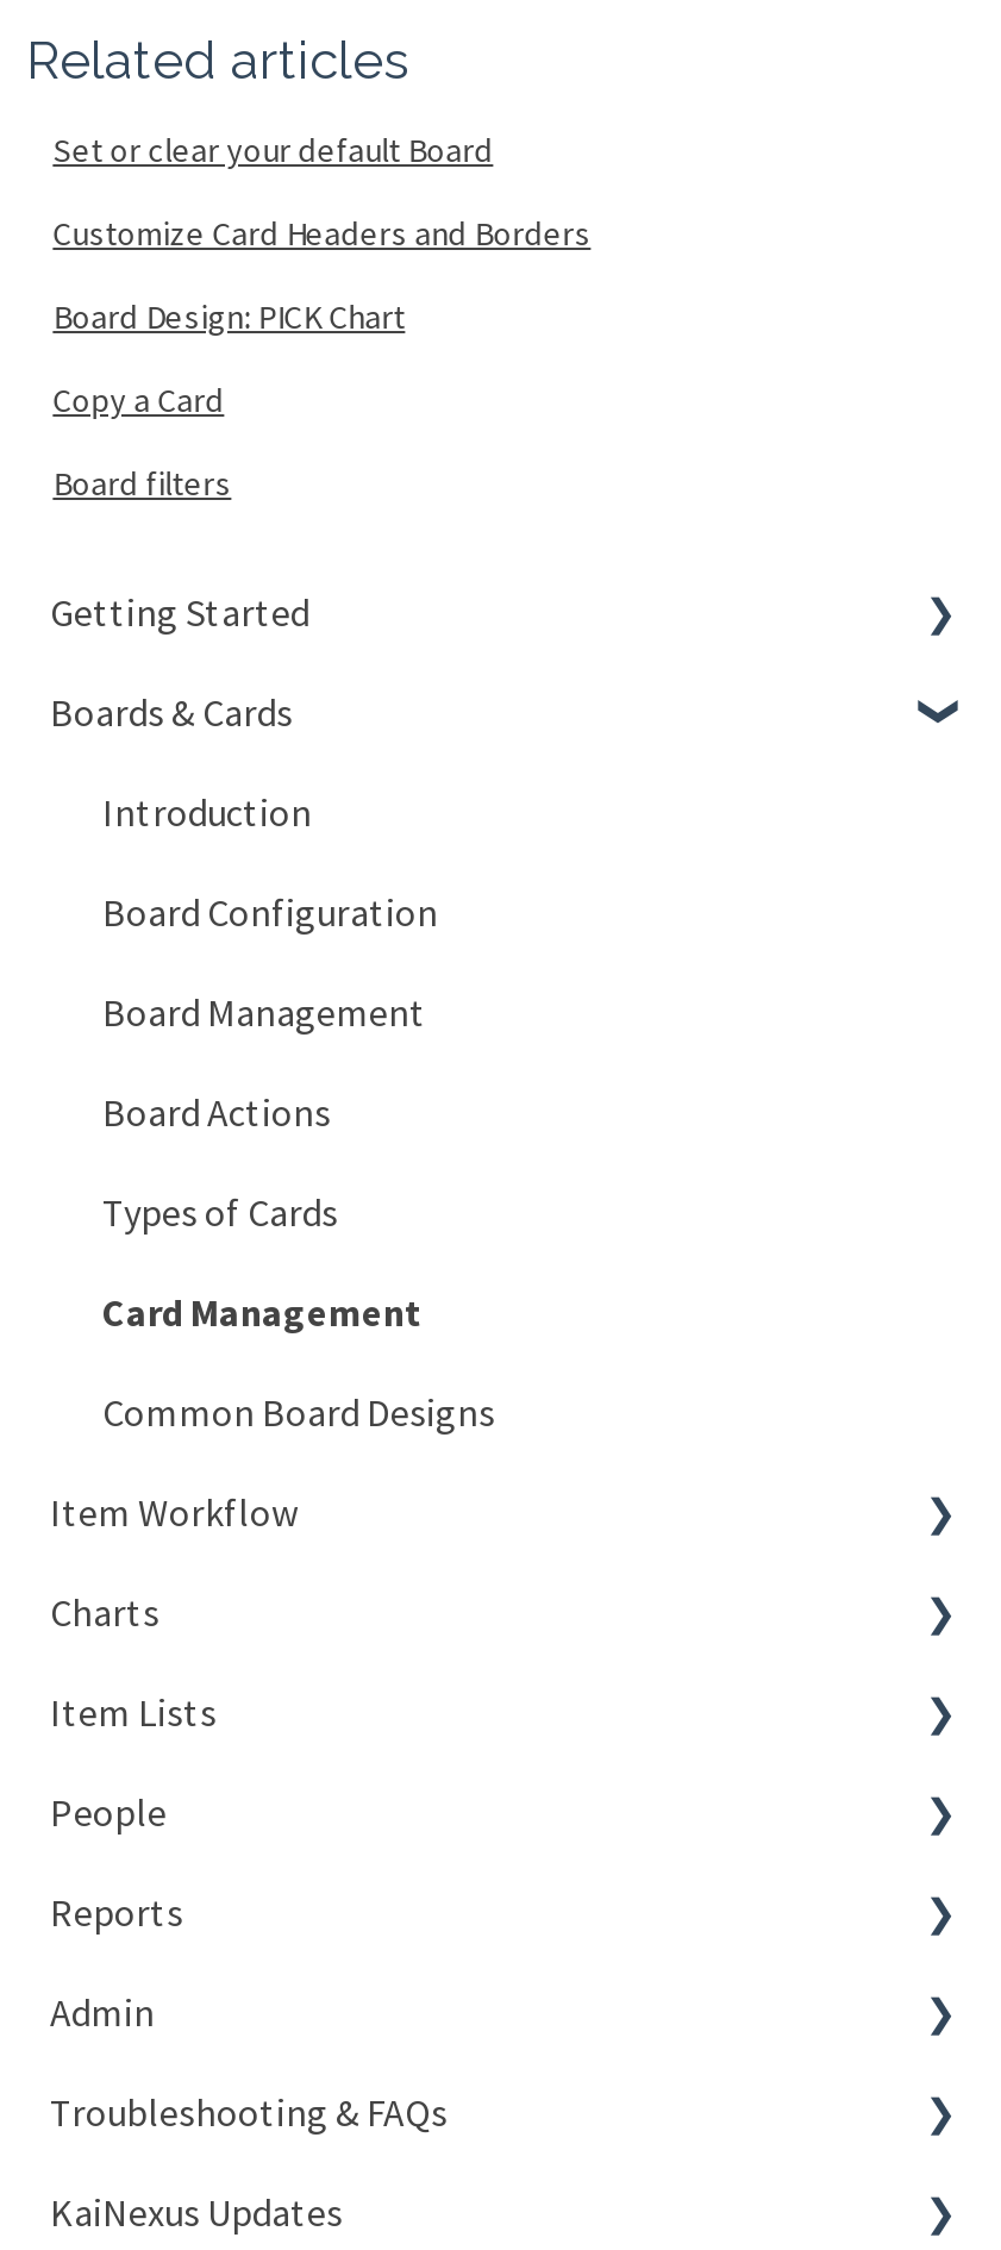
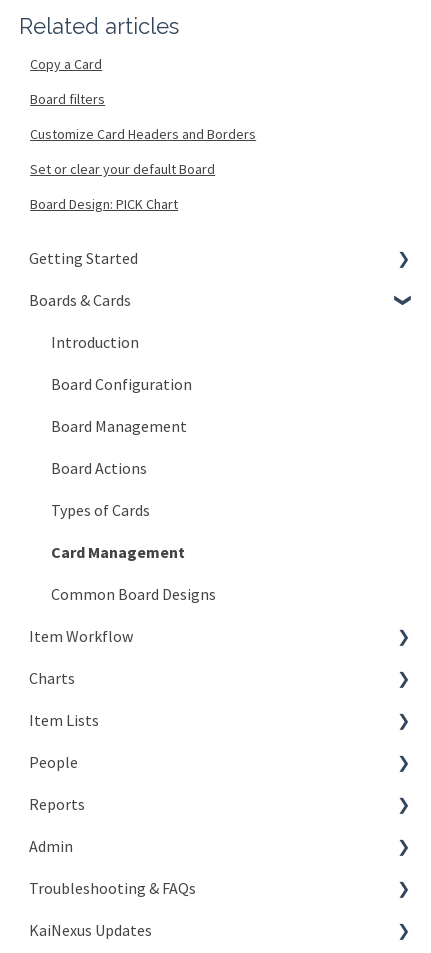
moved [53,129,591,339] -> [30,125,256,213]: Customize Card Headers and Borders | Set or clear your default Board | Board Design: PICK Chart
moved [53,379,231,505] -> [30,55,105,108]: Copy a Card | Board filters

